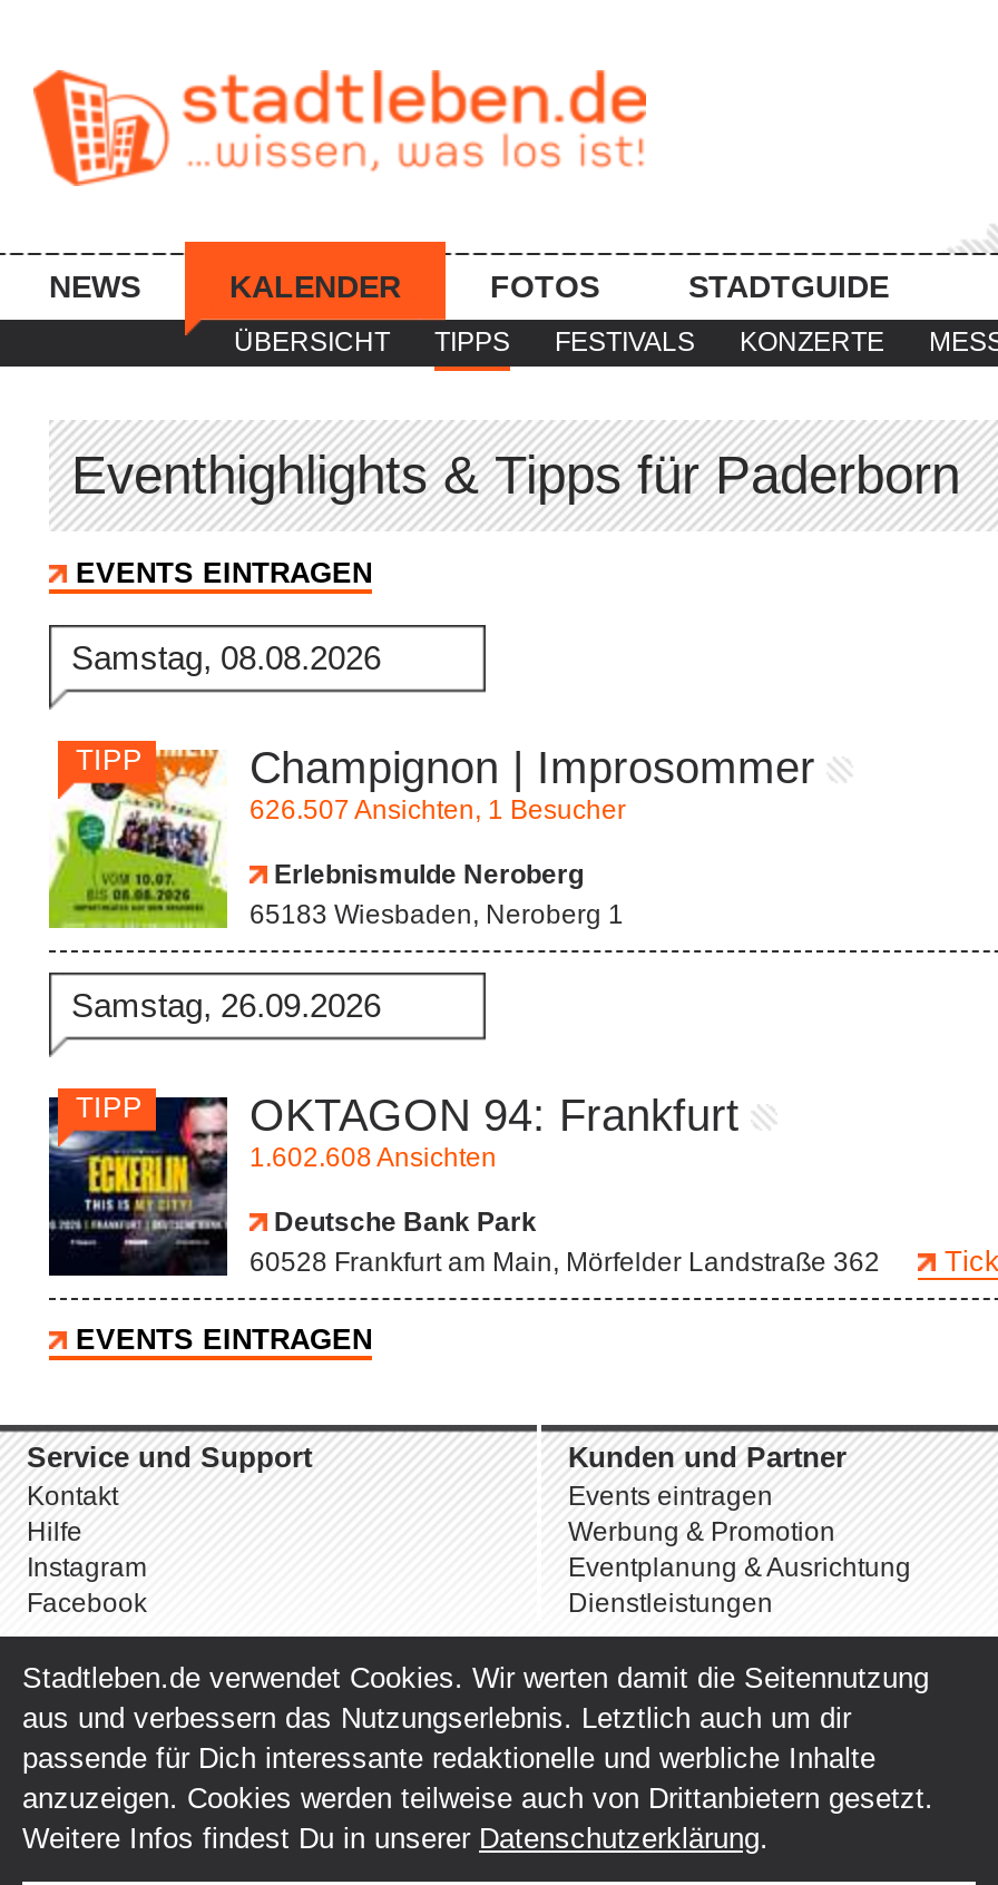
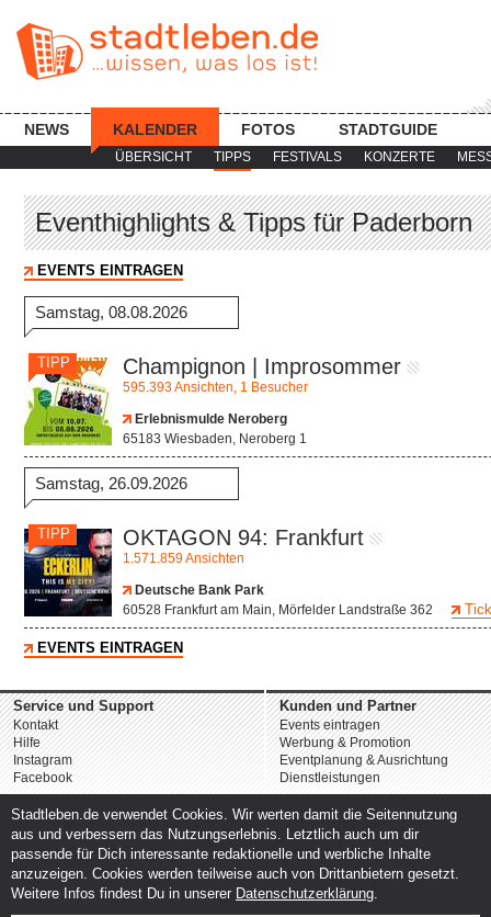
[250,794,626,826] 626.507 Ansichten, 1 Besucher -> [123,380,308,395] 595.393 Ansichten, 1 Besucher
[250,1142,497,1173] 1.602.608 Ansichten -> [123,551,244,566] 1.571.859 Ansichten

